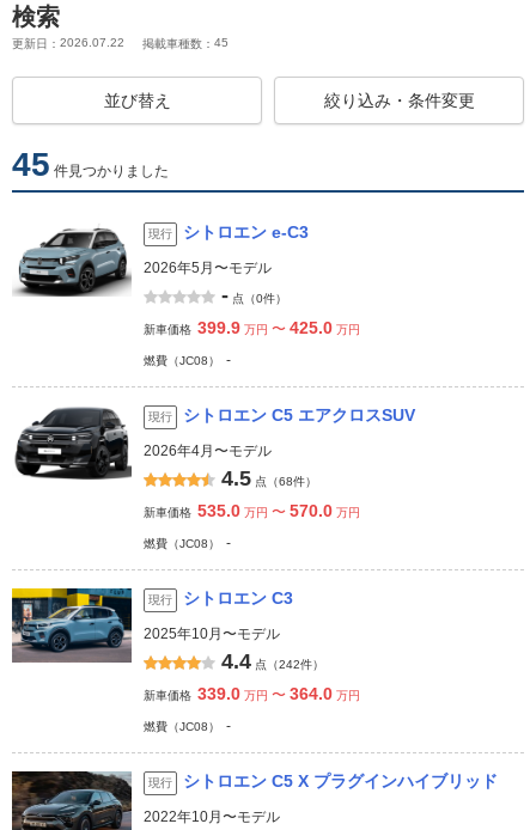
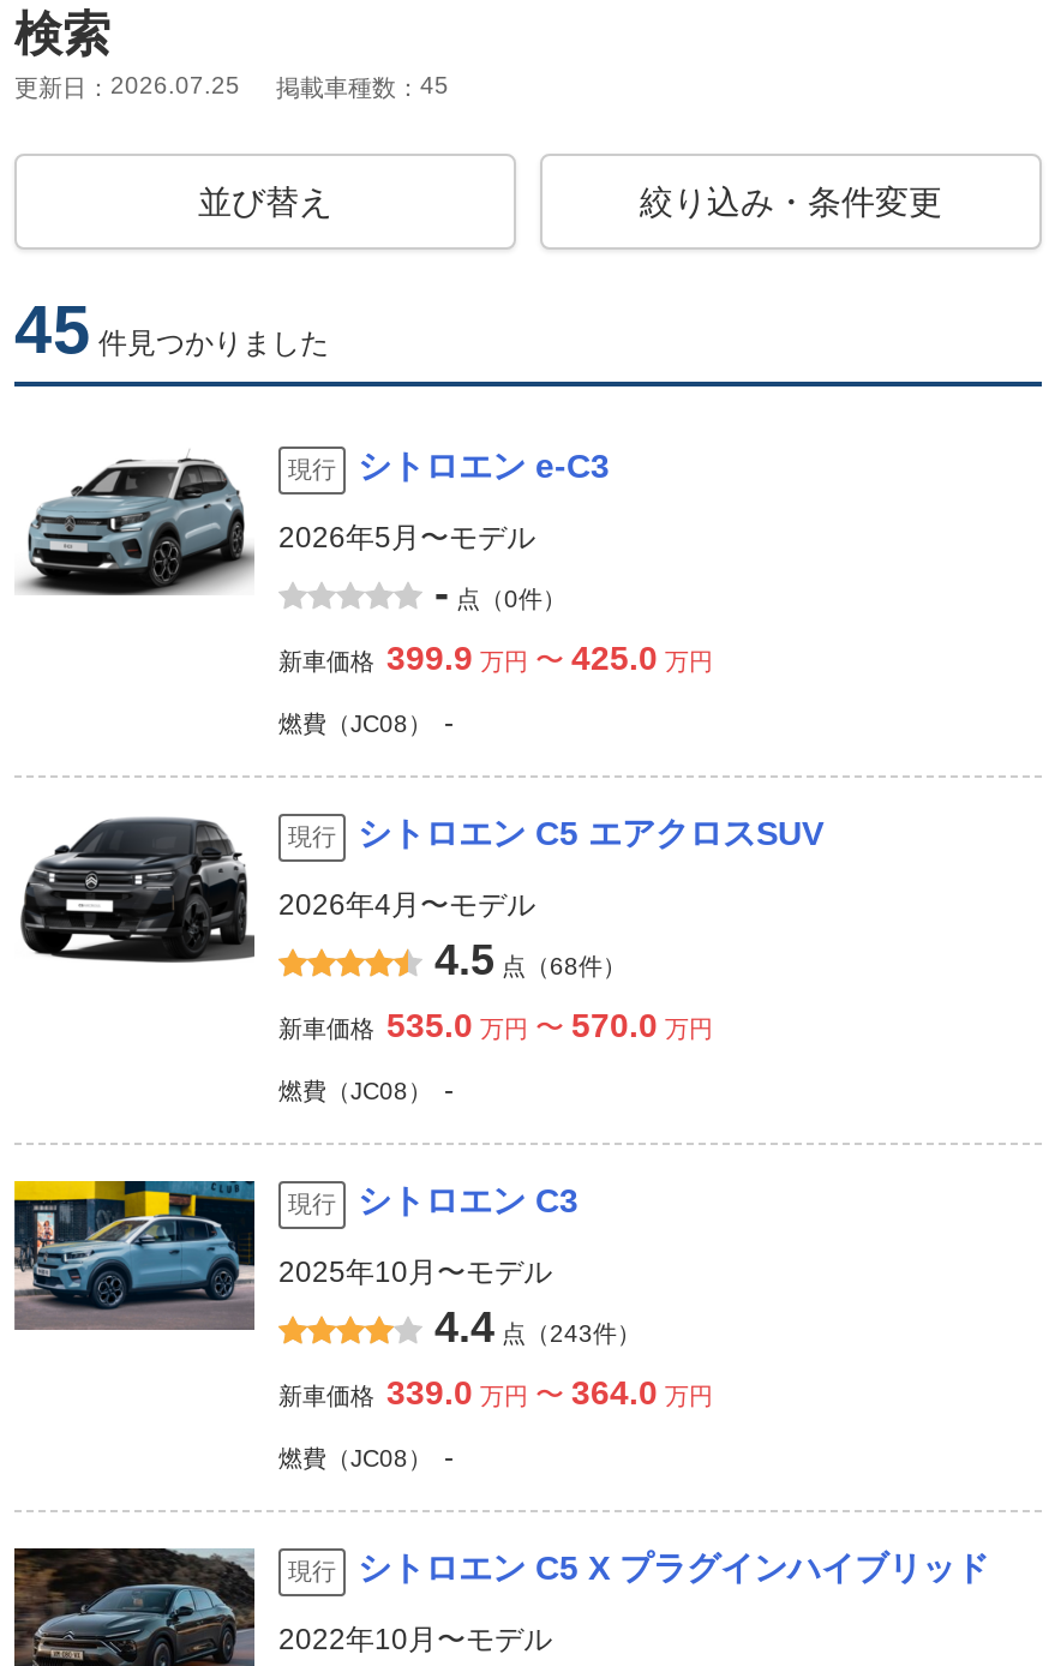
[12,36,229,50] 更新日：2026.07.22 掲載車種数：45 -> [14,72,449,101] 更新日：2026.07.25 掲載車種数：45
[221,649,324,673] 4.4 点（242件） -> [434,1304,641,1352] 4.4 点（243件）

